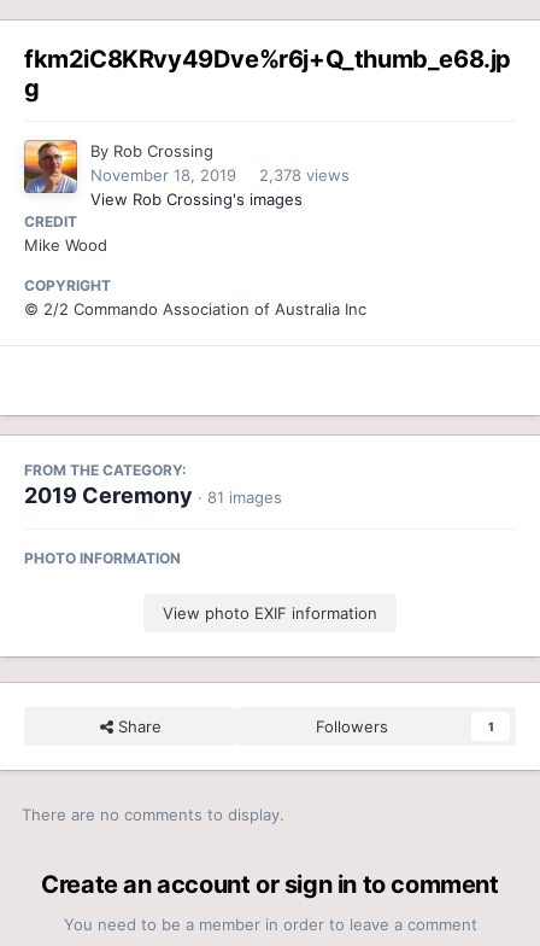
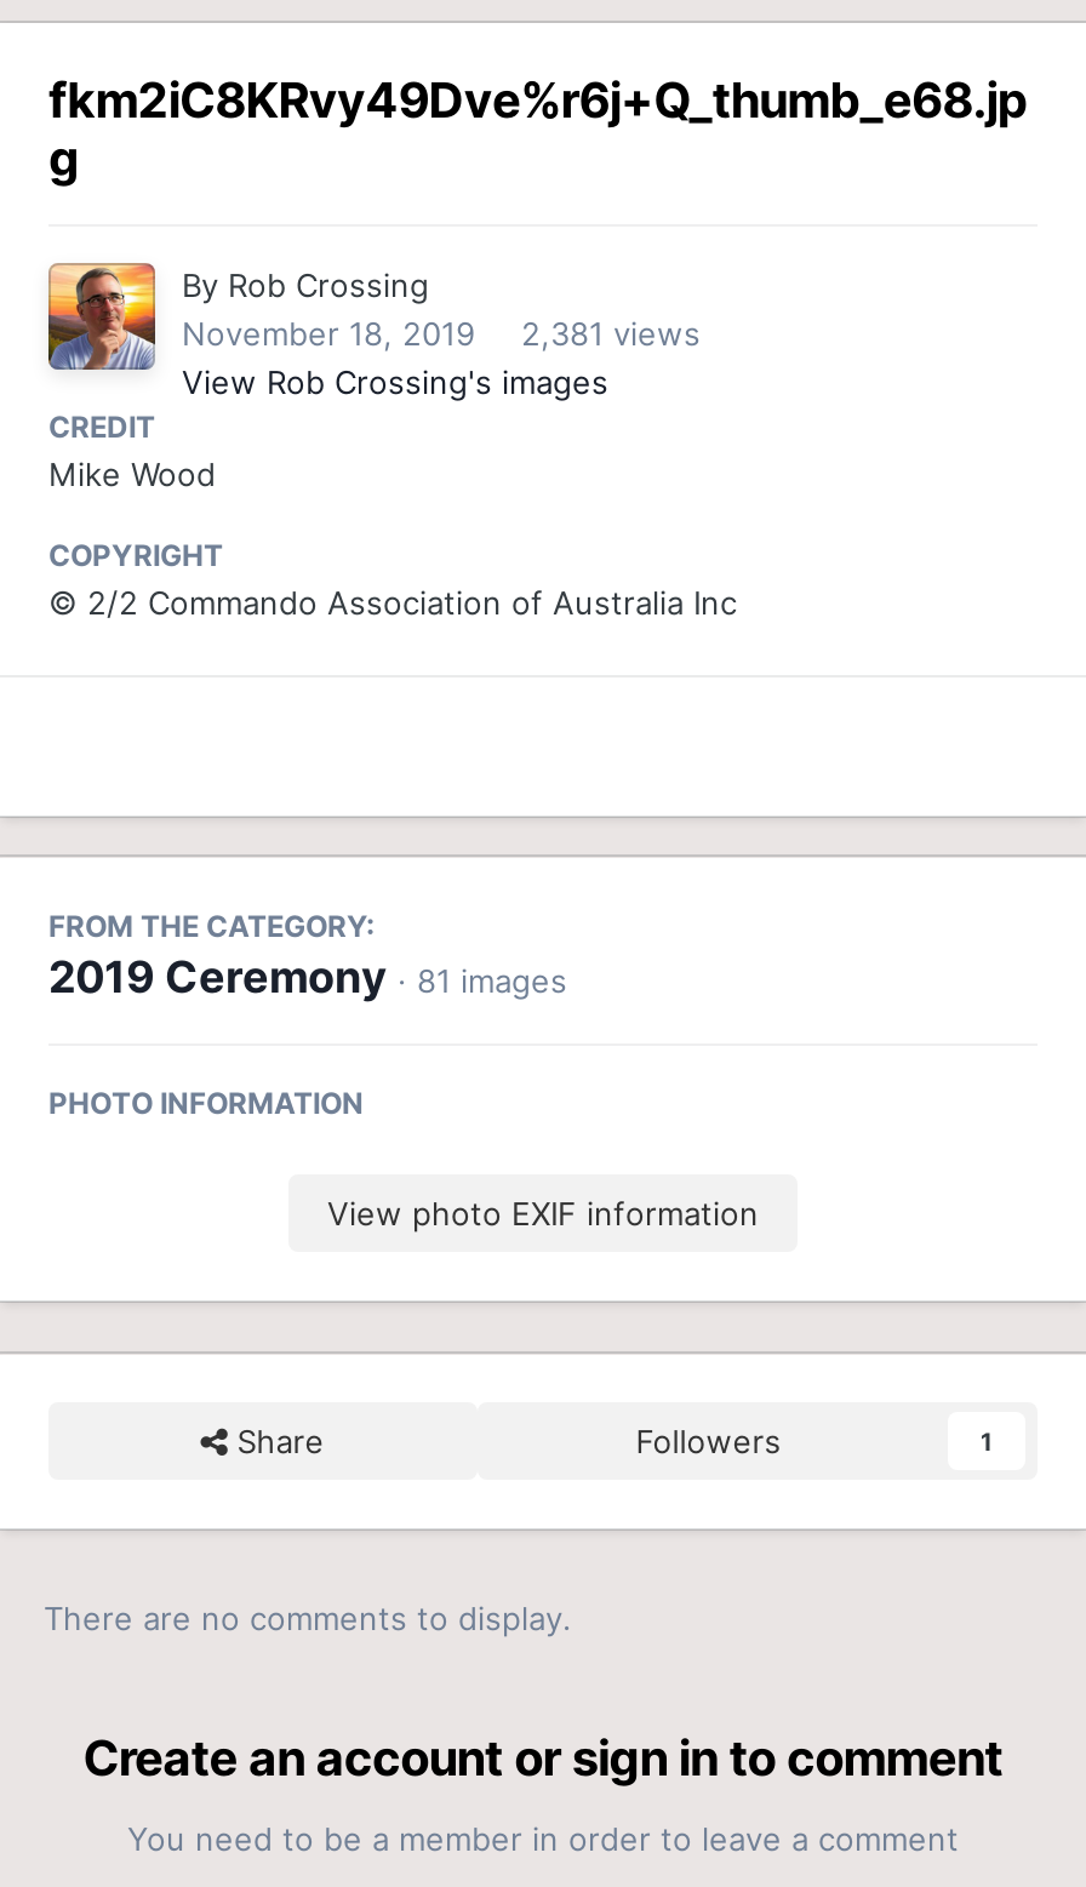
[90,166,350,185] November 18, 2019 2,378 views -> [182,314,701,353] November 18, 2019 2,381 views

